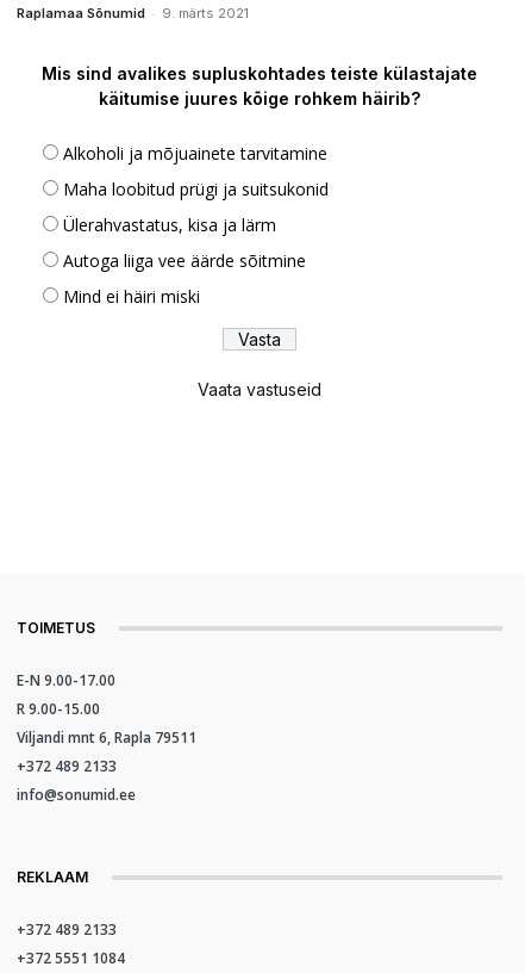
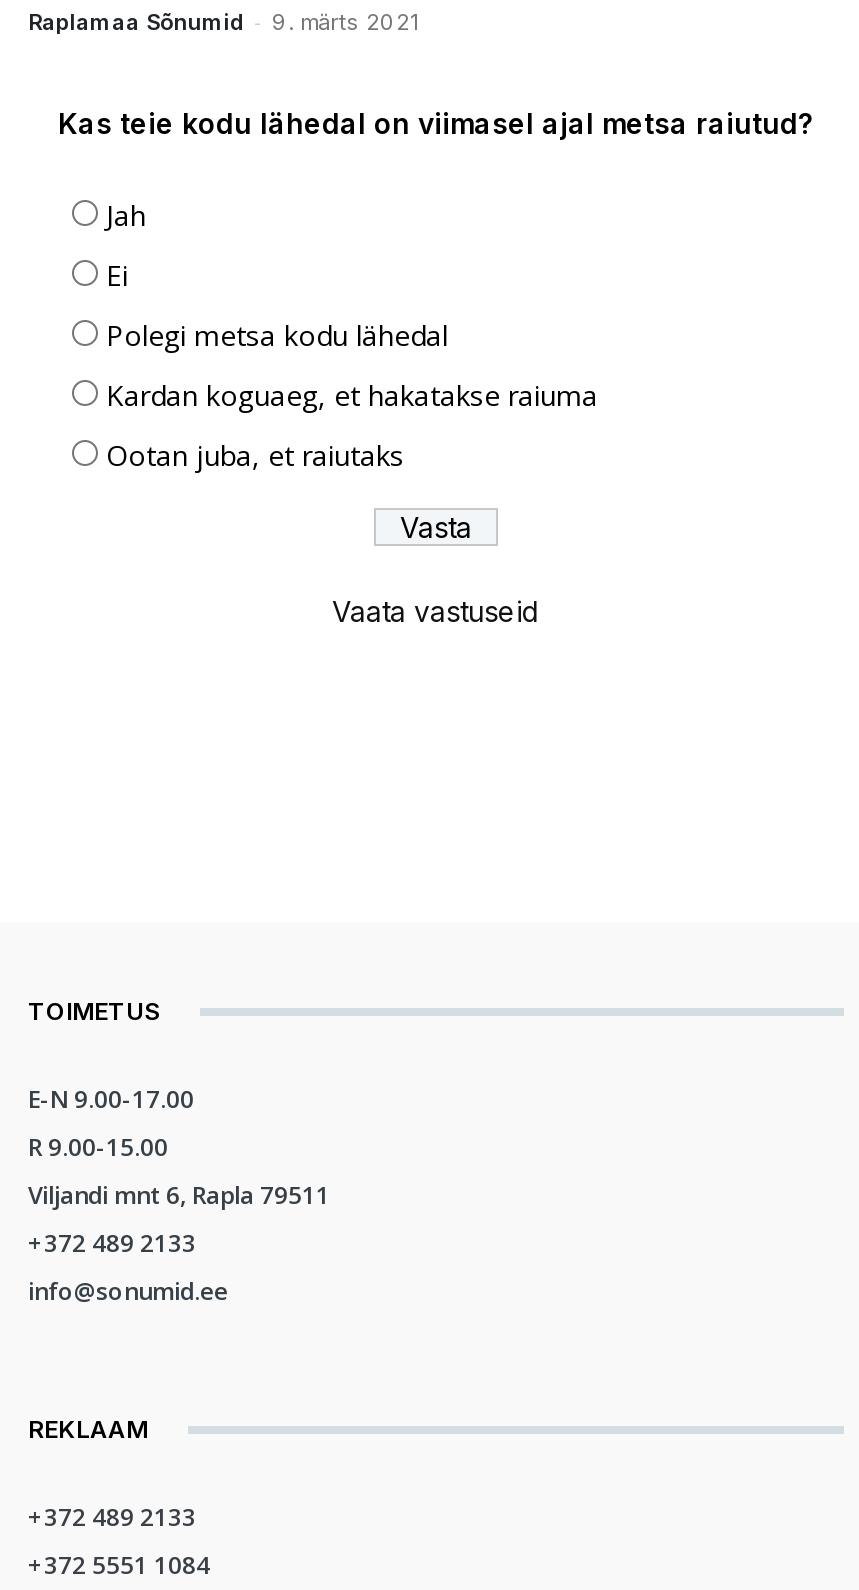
[42,64,477,109] Mis sind avalikes supluskohtades teiste külastajate | käitumise juures kõige rohkem häirib? -> [58,107,814,141] Kas teie kodu lähedal on viimasel ajal metsa raiutud?
[63,142,327,165] Alkoholi ja mõjuainete tarvitamine -> [106,197,146,235] Jah
[63,178,329,201] Maha loobitud prügi ja suitsukonid -> [106,257,128,295] Ei
[63,214,276,237] Ülerahvastatus, kisa ja lärm -> [106,317,448,355] Polegi metsa kodu lähedal
[63,250,306,272] Autoga liiga vee äärde sõitmine -> [106,377,598,415] Kardan koguaeg, et hakatakse raiuma
[63,286,200,308] Mind ei häiri miski -> [106,437,404,475] Ootan juba, et raiutaks

